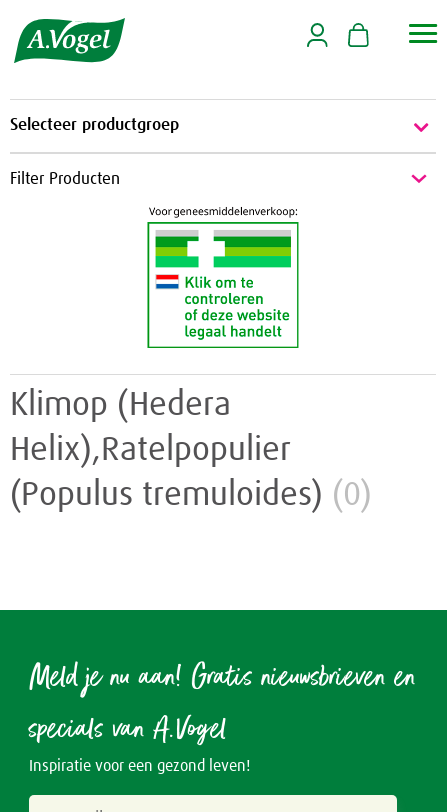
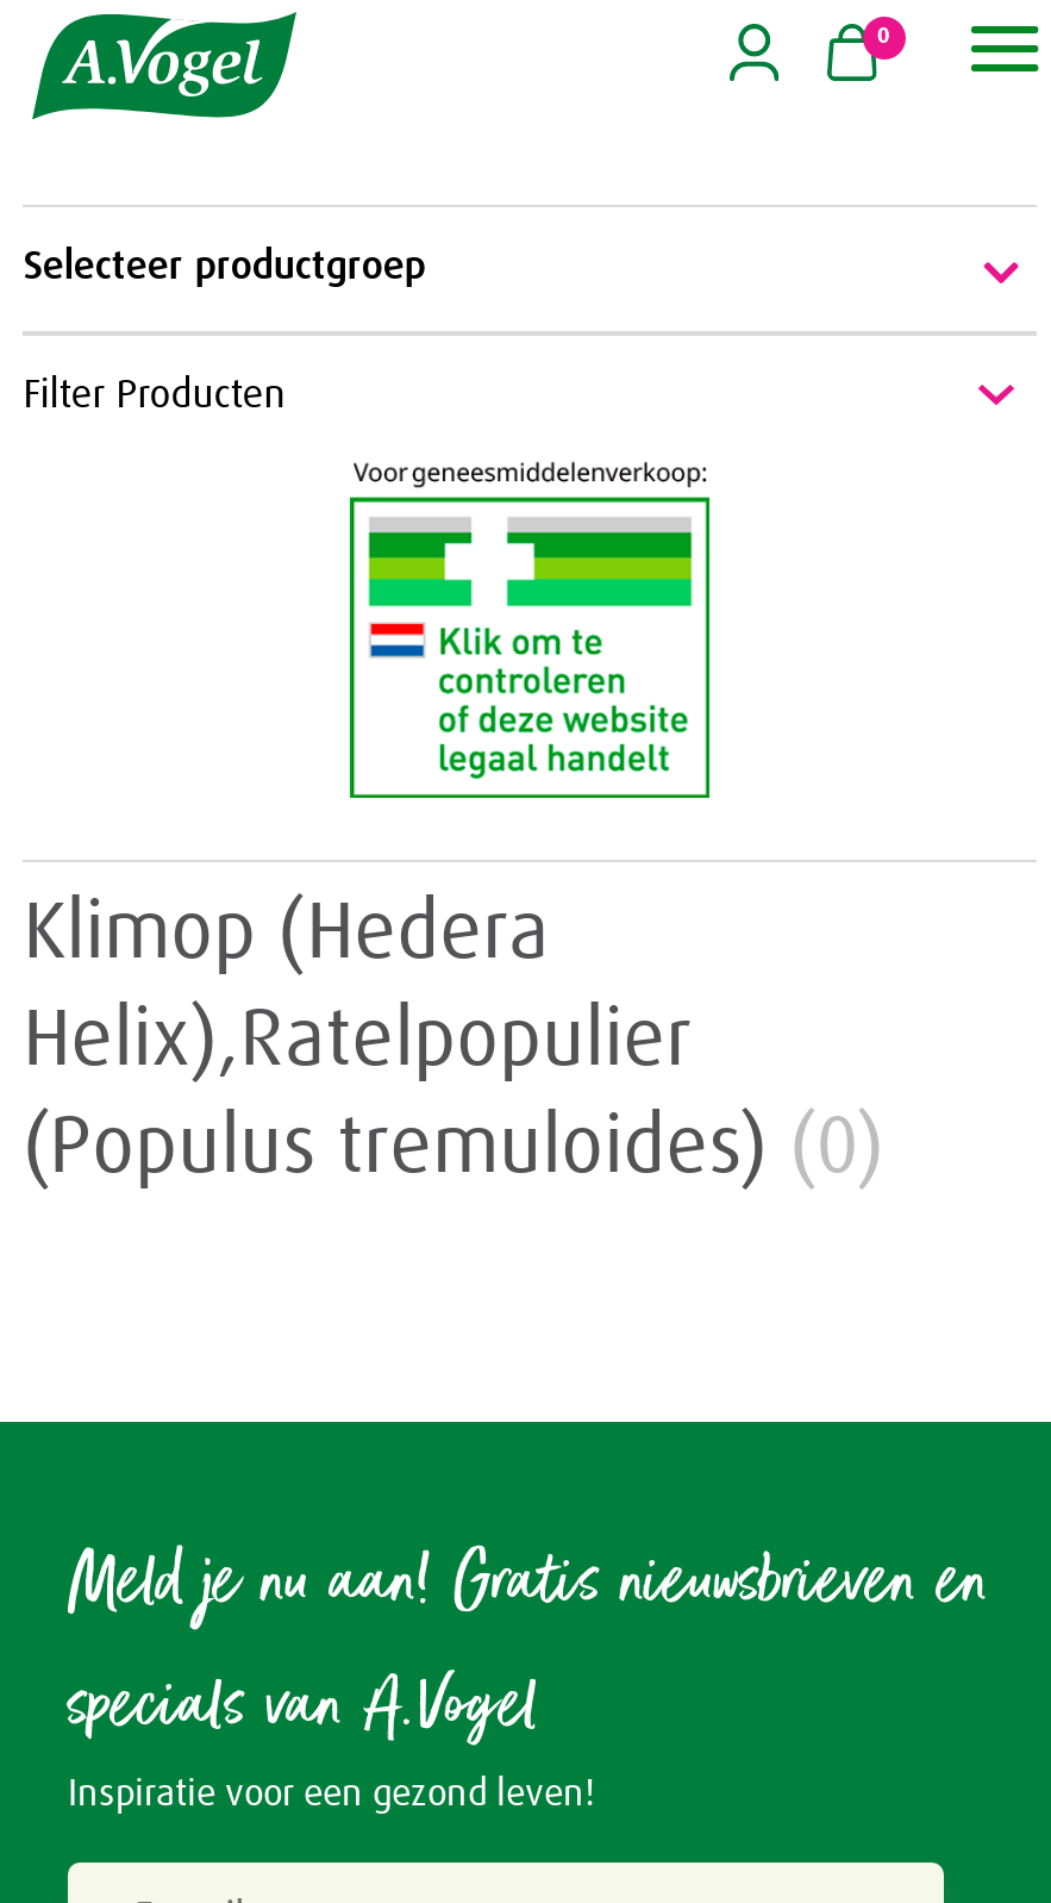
none -> [877,24,891,48] 0

